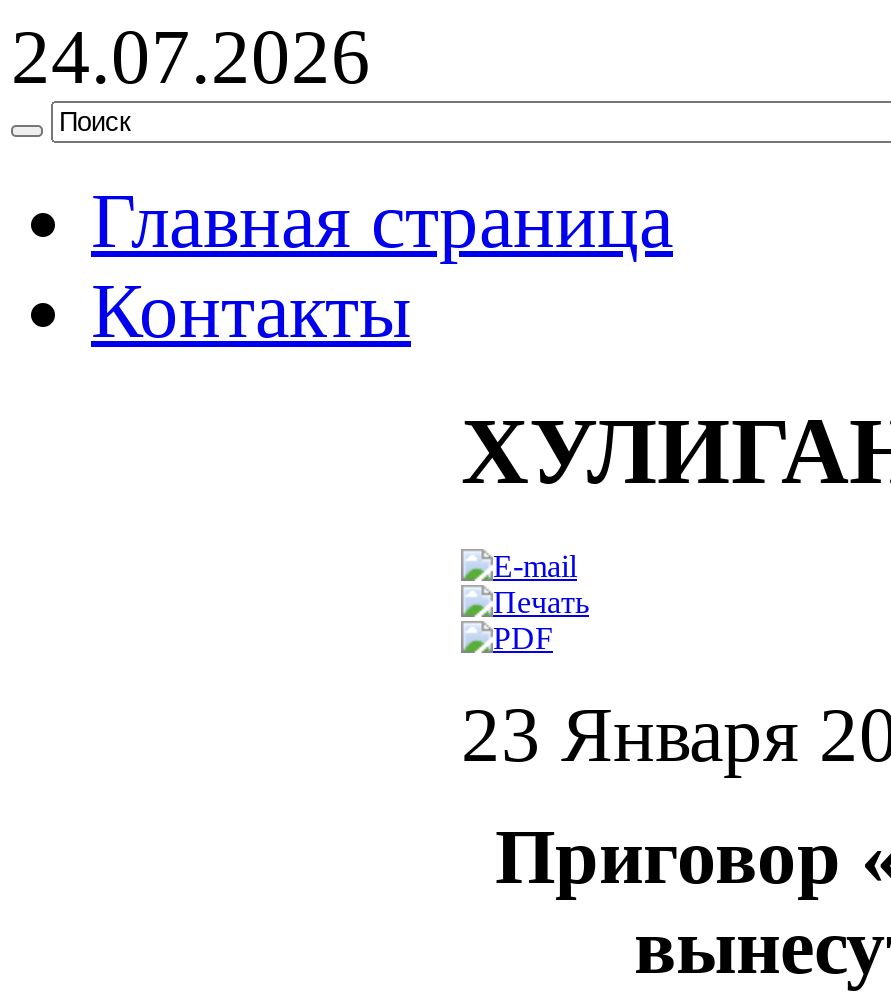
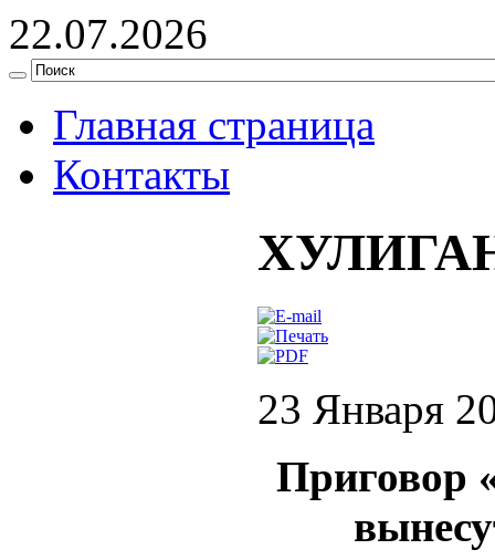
[11,13,371,99] 24.07.2026 -> [9,10,208,58] 22.07.2026

